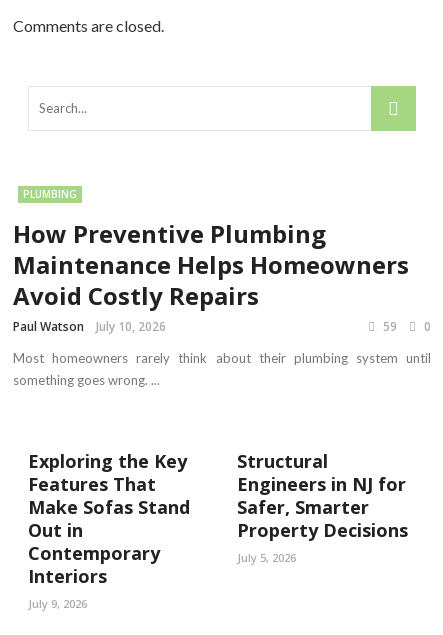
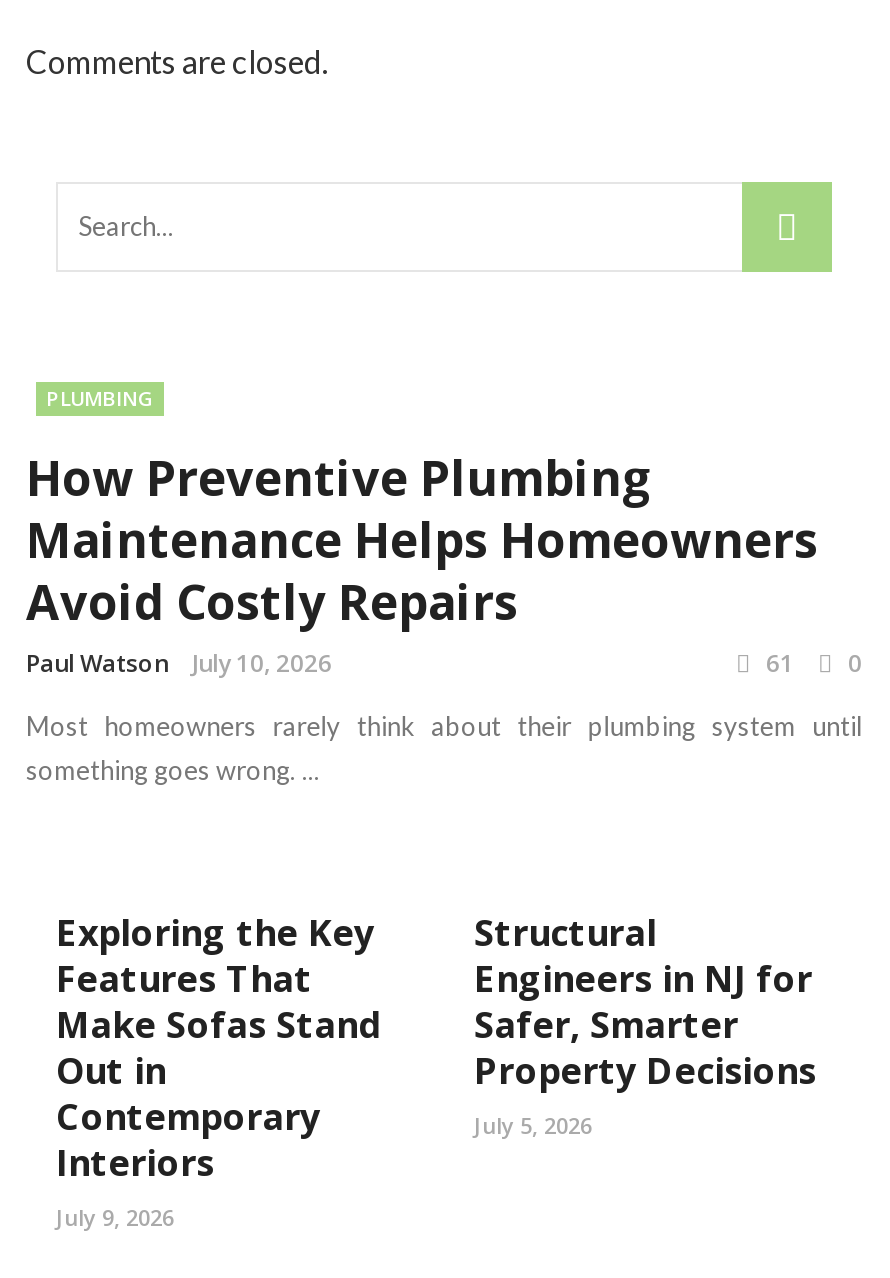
[383,318,431,335] 59 0 -> [766,645,862,679] 61 0

